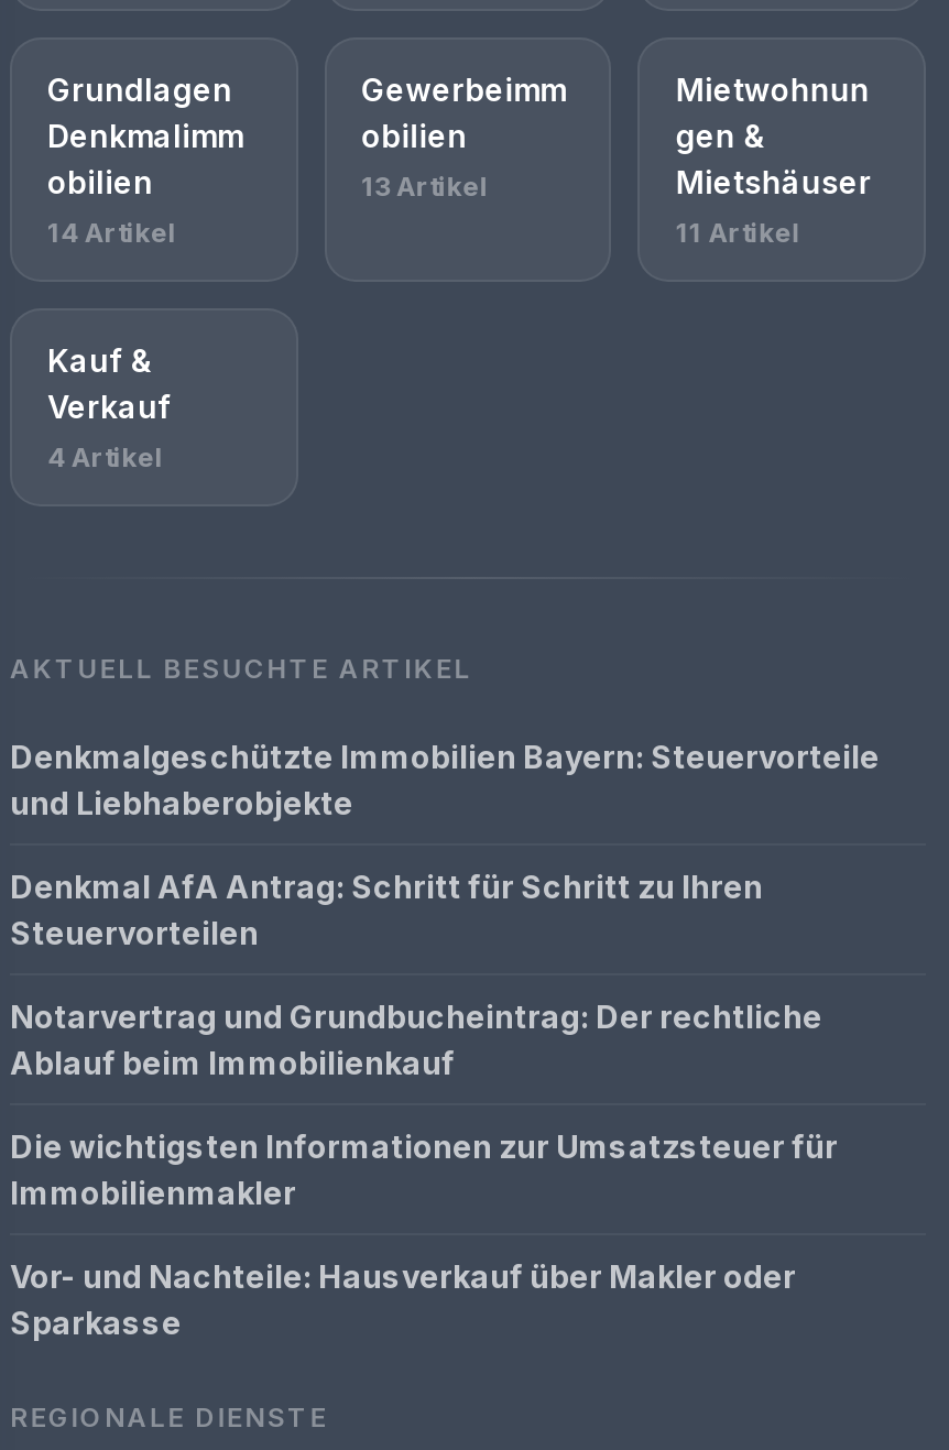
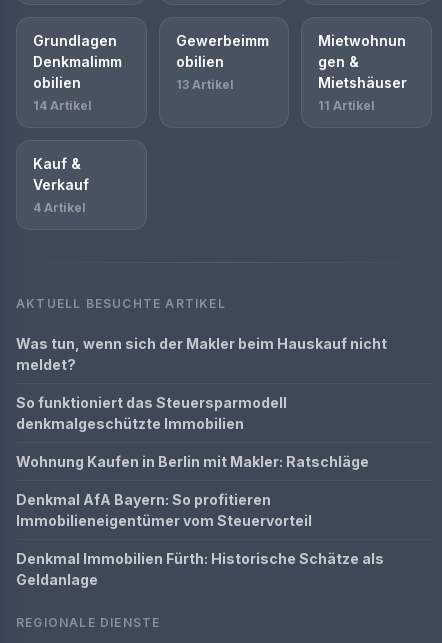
[10,739,880,822] Denkmalgeschützte Immobilien Bayern: Steuervorteile | und Liebhaberobjekte -> [16,335,387,373] Was tun, wenn sich der Makler beim Hauskauf nicht | meldet?
[10,868,763,952] Denkmal AfA Antrag: Schritt für Schritt zu Ihren | Steuervorteilen -> [16,394,287,432] So funktioniert das Steuersparmodell | denkmalgeschützte Immobilien
[10,998,822,1082] Notarvertrag und Grundbucheintrag: Der rechtliche | Ablauf beim Immobilienkauf -> [16,453,369,470] Wohnung Kaufen in Berlin mit Makler: Ratschläge
[10,1128,838,1212] Die wichtigsten Informationen zur Umsatzsteuer für | Immobilienmakler -> [16,491,312,529] Denkmal AfA Bayern: So profitieren | Immobilieneigentümer vom Steuervorteil
[10,1258,796,1342] Vor- und Nachteile: Hausverkauf über Makler oder | Sparkasse -> [16,550,384,588] Denkmal Immobilien Fürth: Historische Schätze als | Geldanlage

